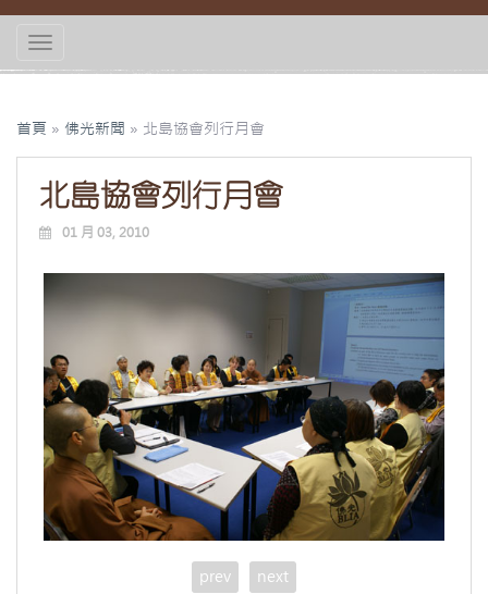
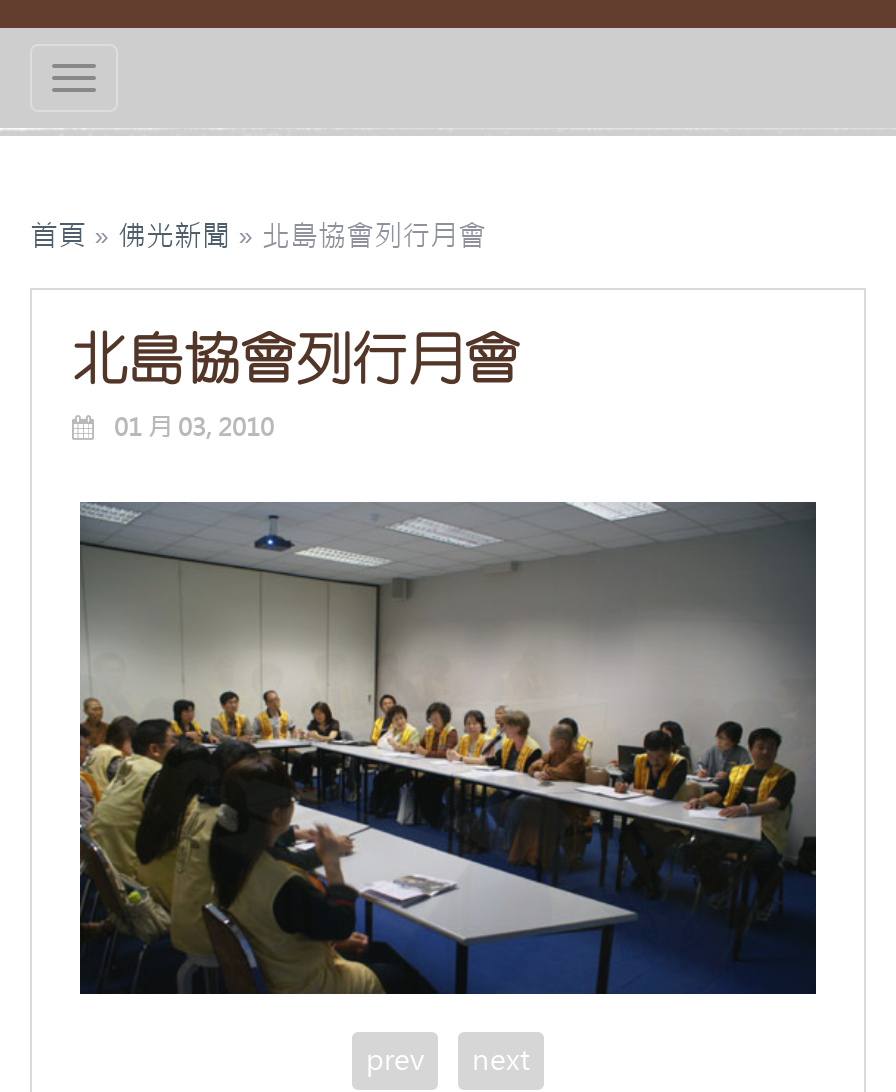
[42,273,444,541] [image] -> [78,502,816,994] [image]

